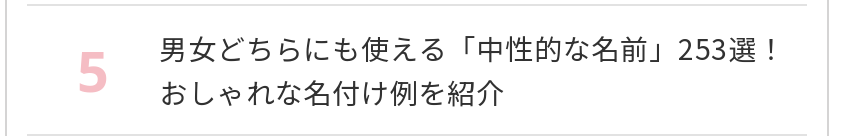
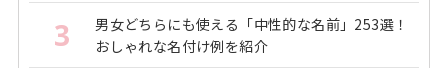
[77,28,786,112] 5 男女どちらにも使える「中性的な名前」253選！ おしゃれな名付け例を紹介 -> [54,14,408,56] 3 男女どちらにも使える「中性的な名前」253選！ おしゃれな名付け例を紹介

